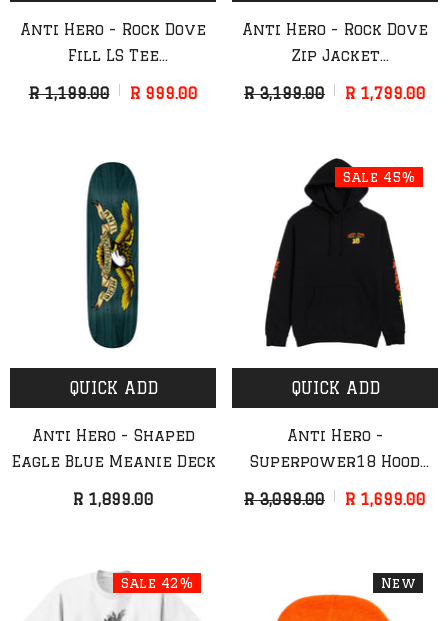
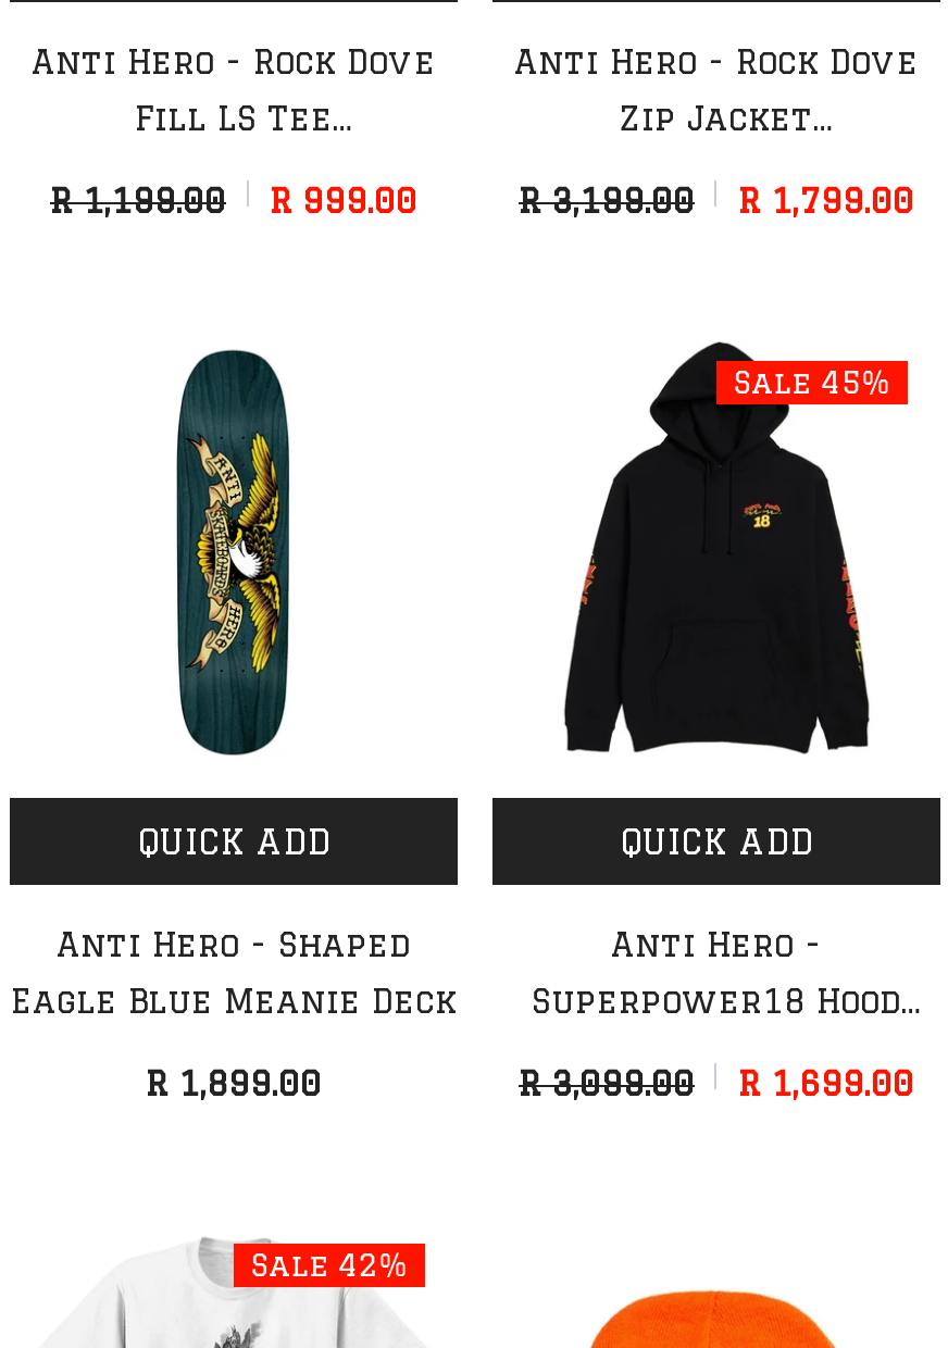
[381,575,415,591] New -> none

